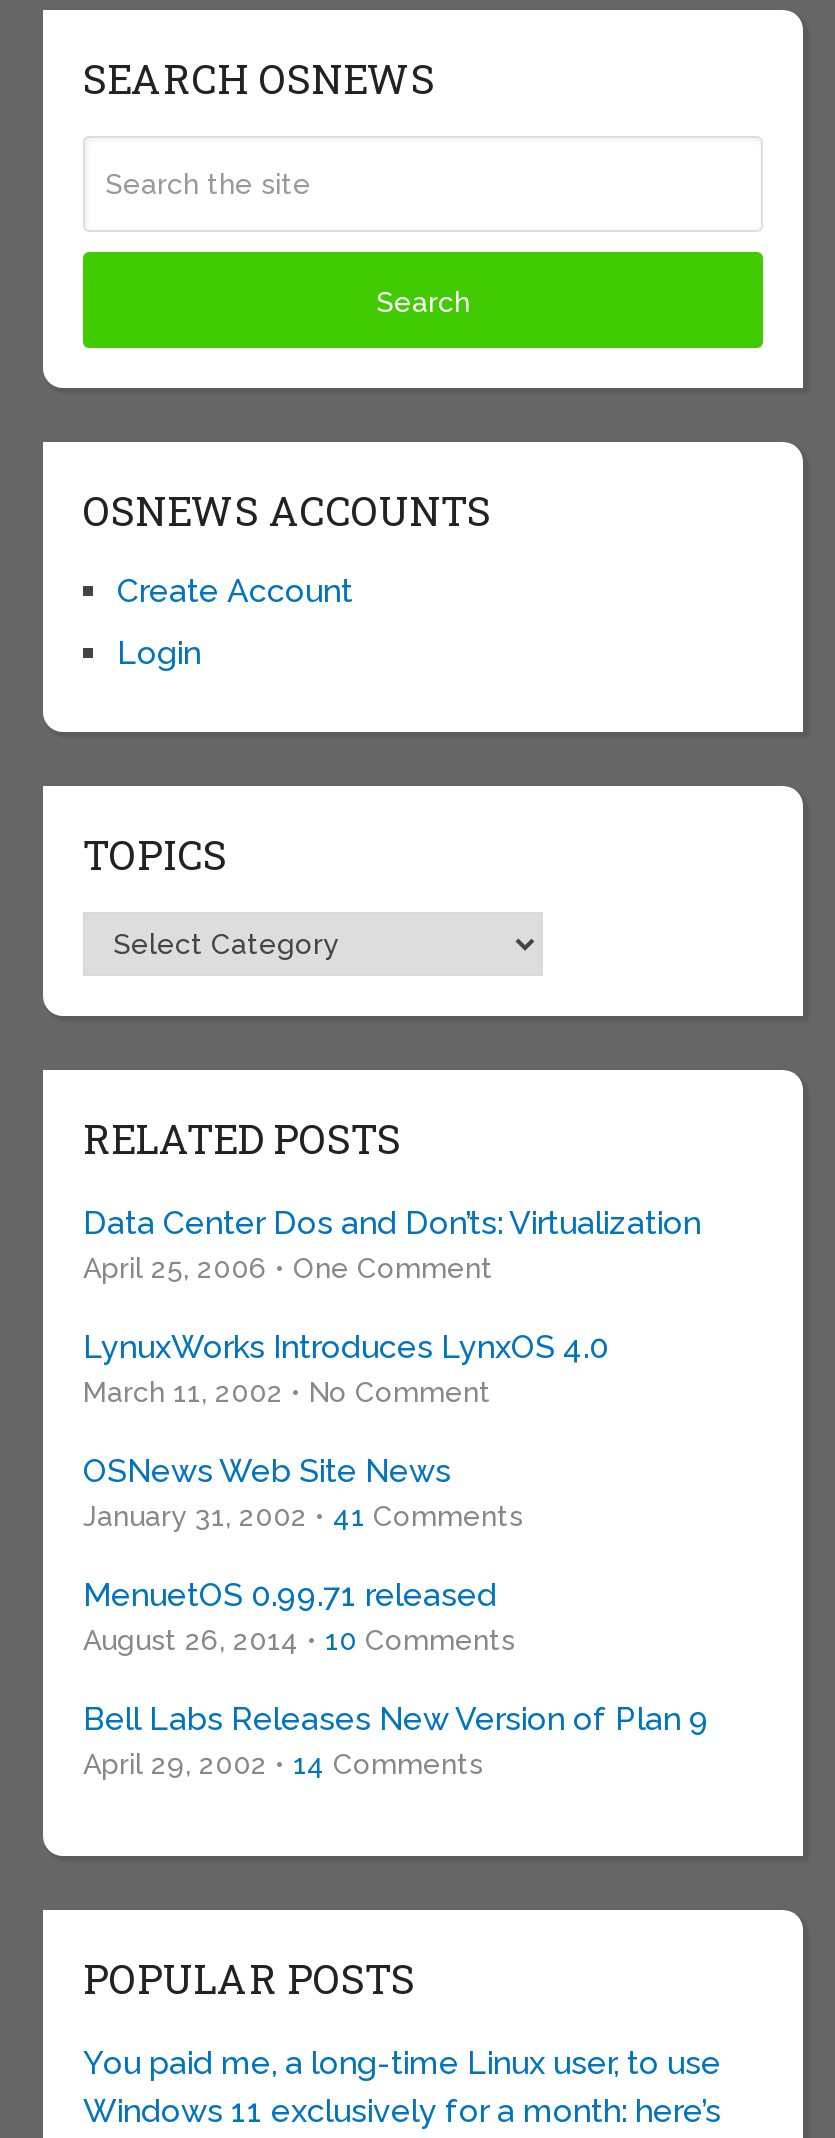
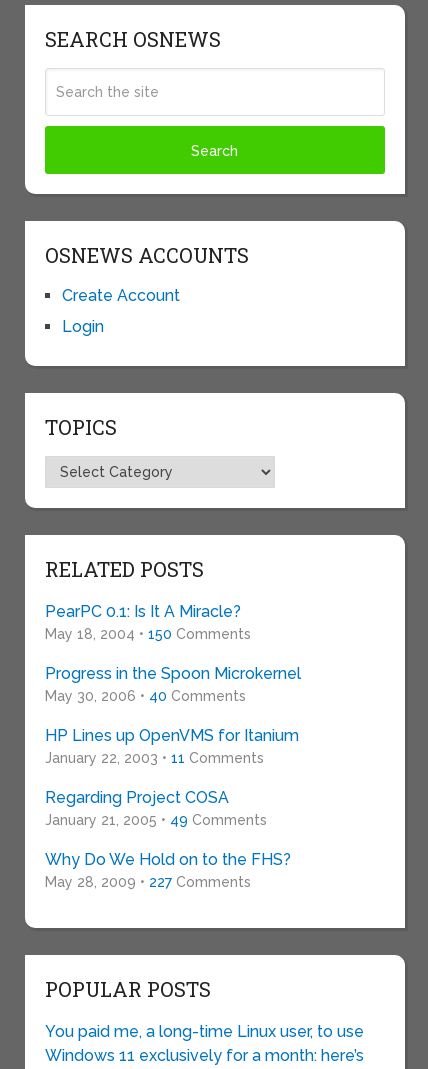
[83,1205,701,1285] Data Center Dos and Don’ts: Virtualization | April 25, 2006 • One Comment -> [45,602,251,642] PearPC 0.1: Is It A Miracle? | May 18, 2004 • 150 Comments
[83,1329,609,1409] LynuxWorks Introduces LynxOS 4.0 | March 11, 2002 • No Comment -> [45,664,301,704] Progress in the Spoon Microkernel | May 30, 2006 • 40 Comments
[83,1453,523,1533] OSNews Web Site News | January 31, 2002 • 41 Comments -> [45,726,299,766] HP Lines up OpenVMS for Itanium | January 22, 2003 • 11 Comments
[83,1577,515,1657] MenuetOS 0.99.71 released | August 26, 2014 • 10 Comments -> [45,788,267,828] Regarding Project COSA | January 21, 2005 • 49 Comments
[83,1701,709,1781] Bell Labs Releases New Version of Plan 9 | April 29, 2002 • 14 Comments -> [45,850,291,890] Why Do We Hold on to the FHS? | May 28, 2009 • 227 Comments

